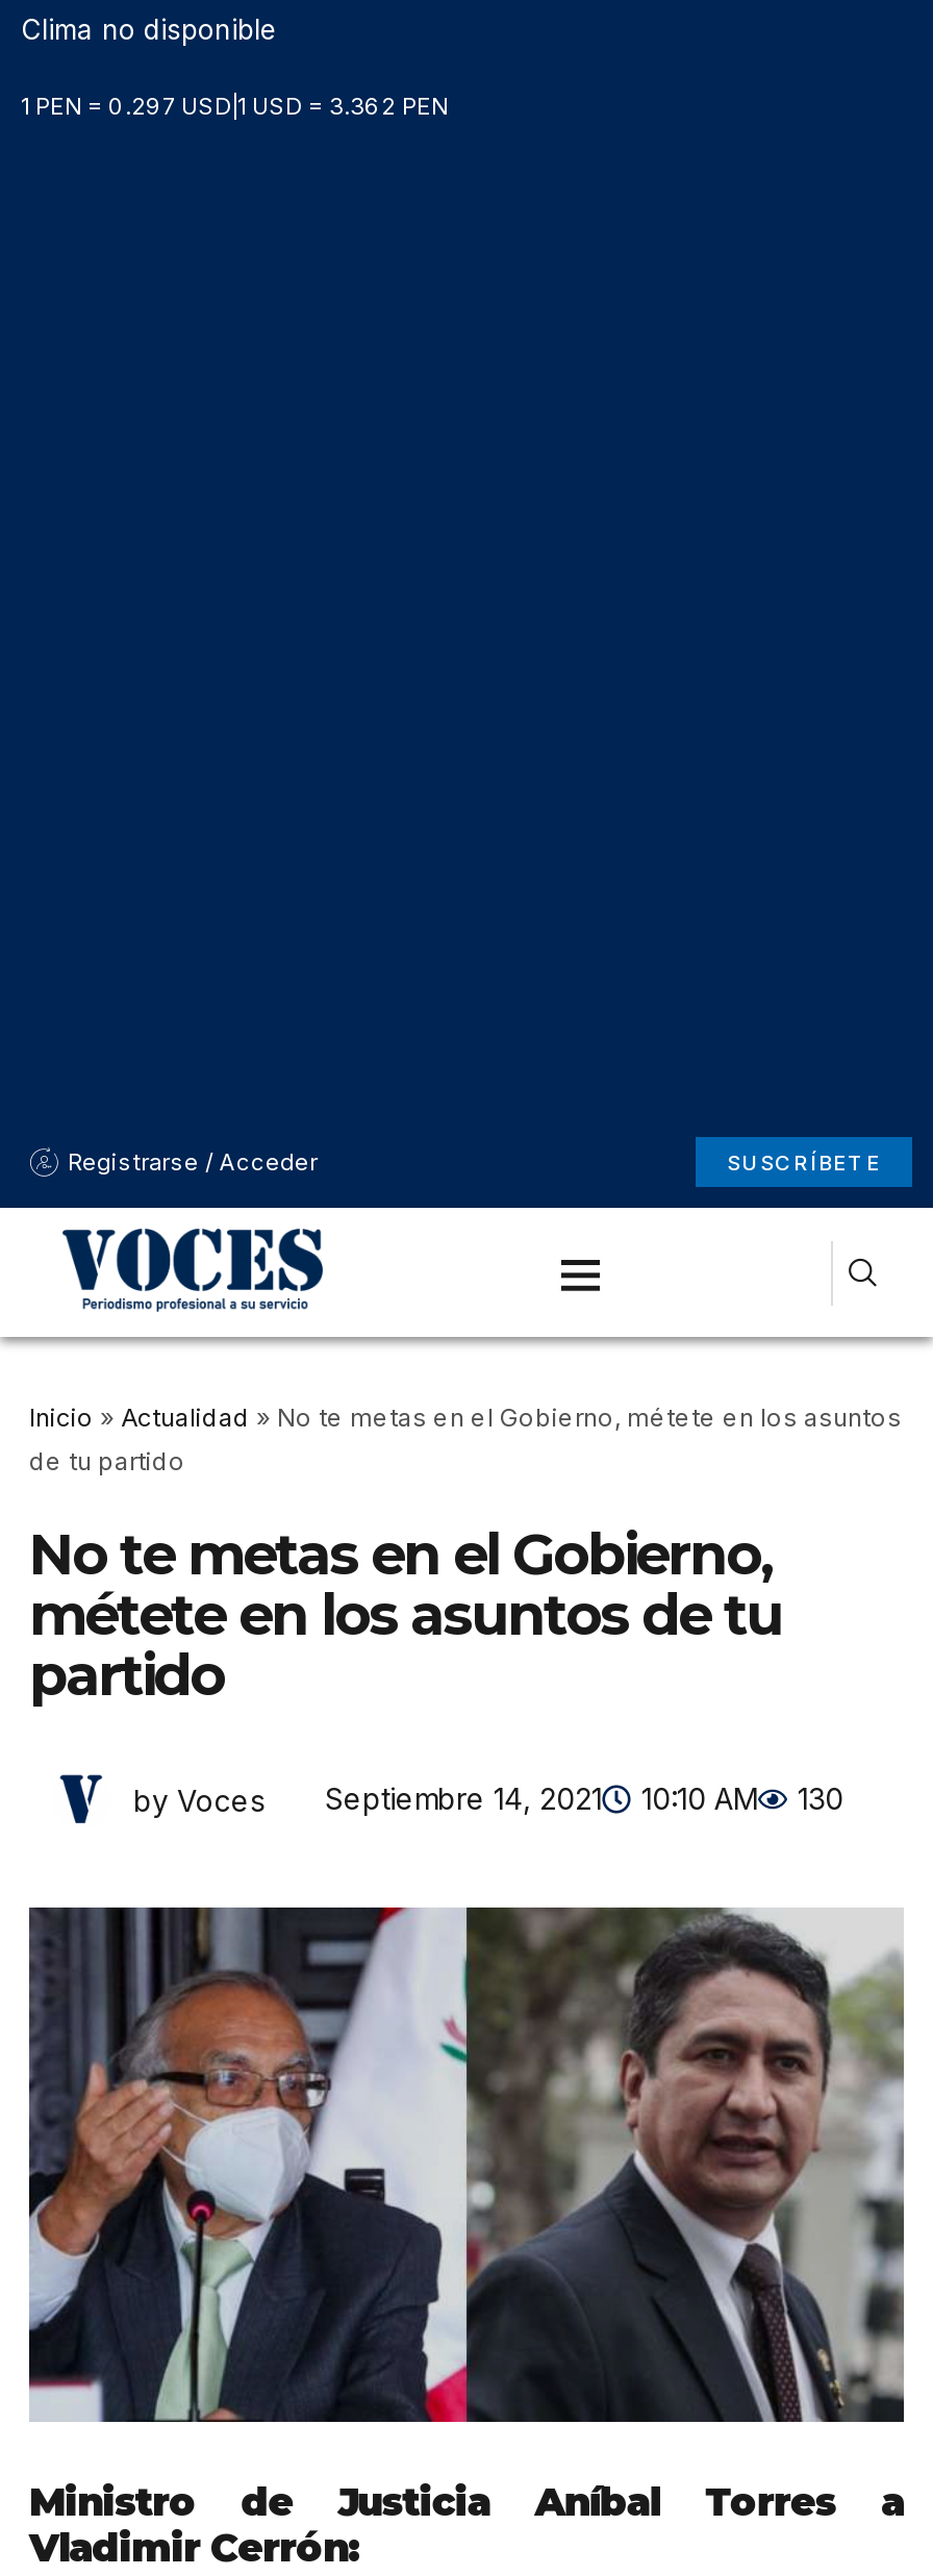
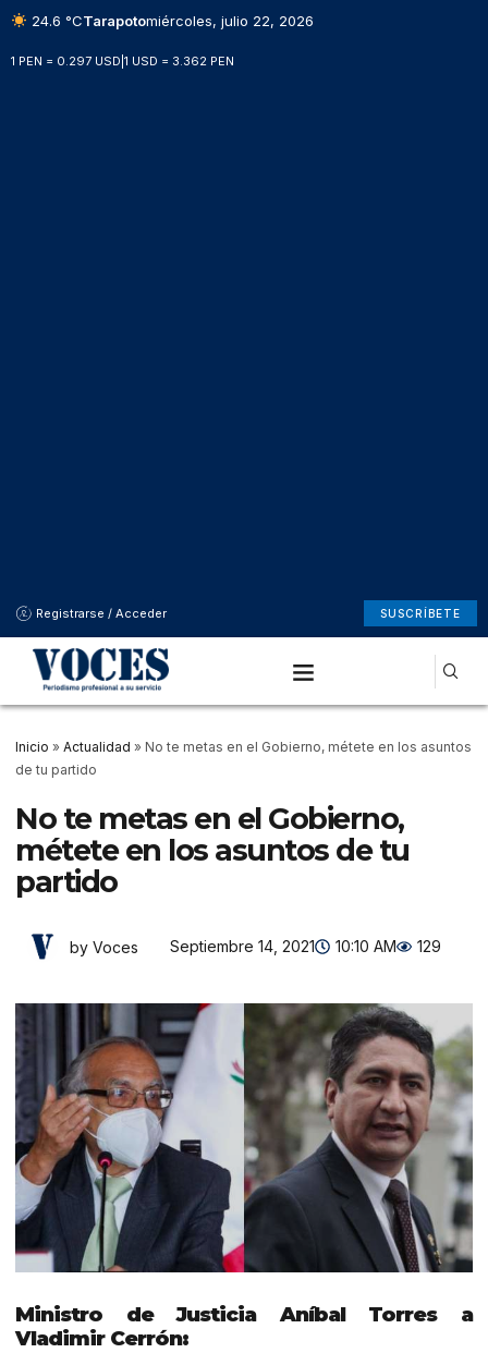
[21,12,277,46] Clima no disponible -> [27,12,313,29] 24.6 °CTarapotomiércoles, julio 22, 2026
[133,1781,843,1817] by Voces Septiembre 14, 2021 10:10 AM 130 -> [70,937,441,956] by Voces Septiembre 14, 2021 10:10 AM 129

